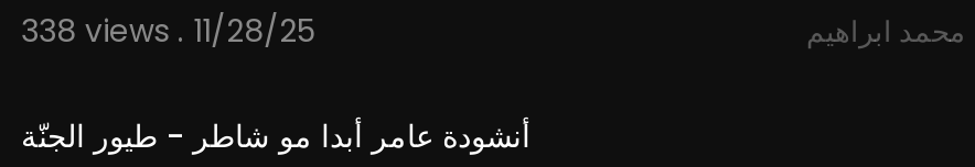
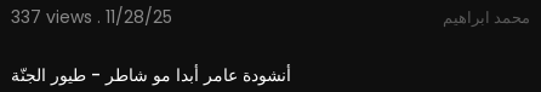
[21,9,314,53] 338 views . 11/28/25 -> [11,5,172,29] 337 views . 11/28/25

